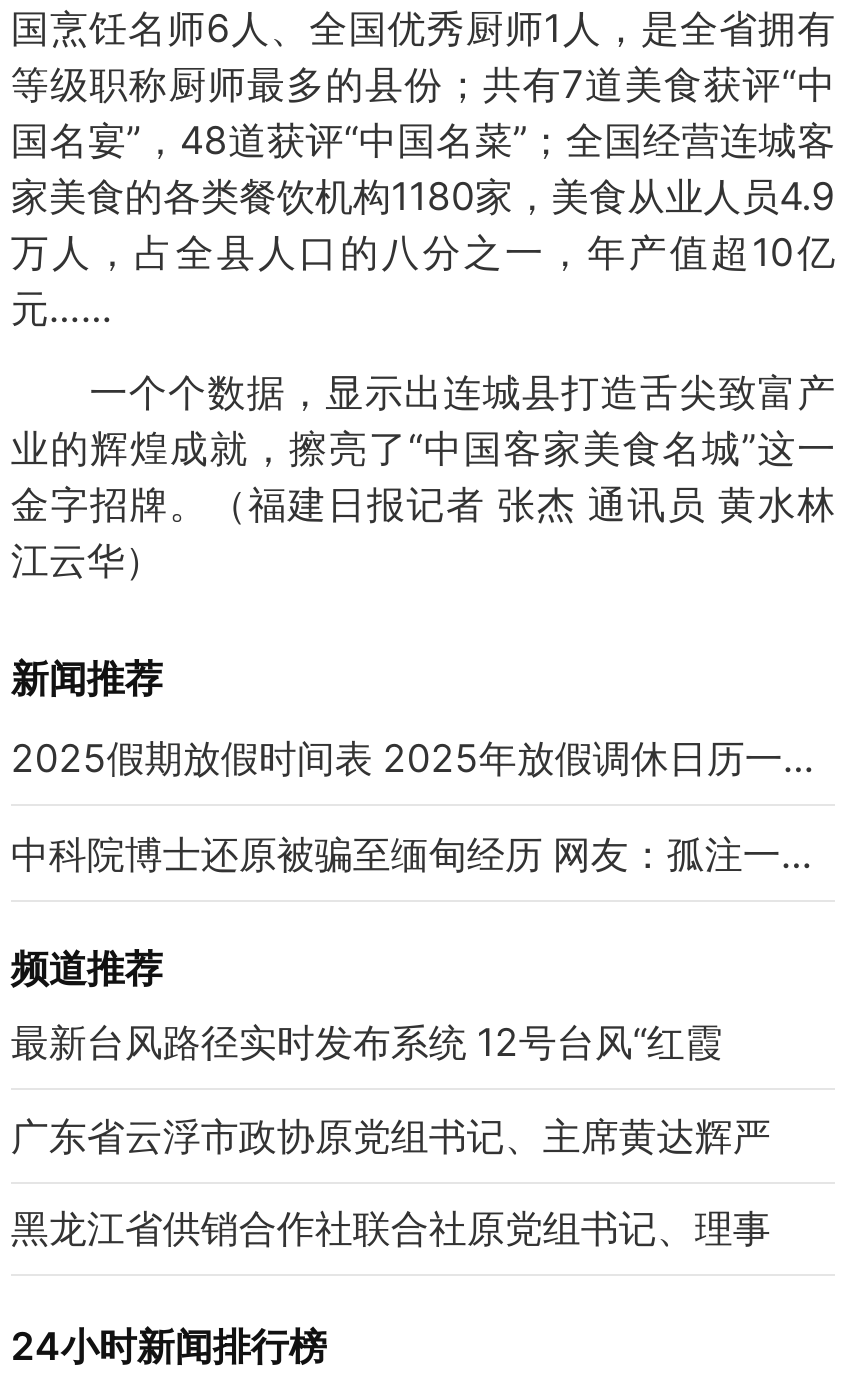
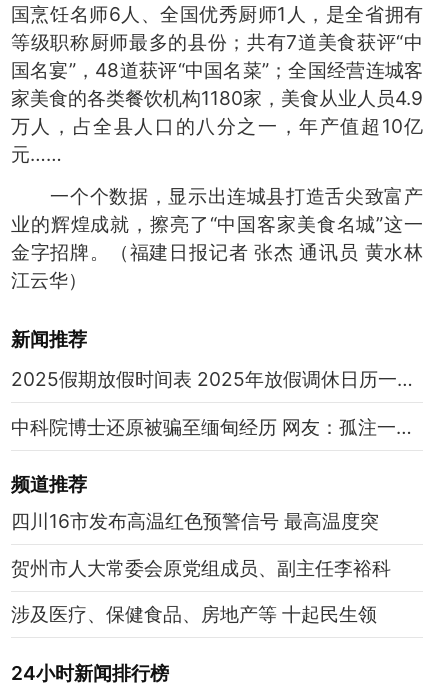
[11,1017,723,1065] 最新台风路径实时发布系统 12号台风“红霞 -> [11,509,379,533] 四川16市发布高温红色预警信号 最高温度突
[11,1111,771,1159] 广东省云浮市政协原党组书记、主席黄达辉严 -> [11,555,391,579] 贺州市人大常委会原党组成员、副主任李裕科
[11,1205,771,1253] 黑龙江省供销合作社联合社原党组书记、理事 -> [11,602,377,626] 涉及医疗、保健食品、房地产等 十起民生领

